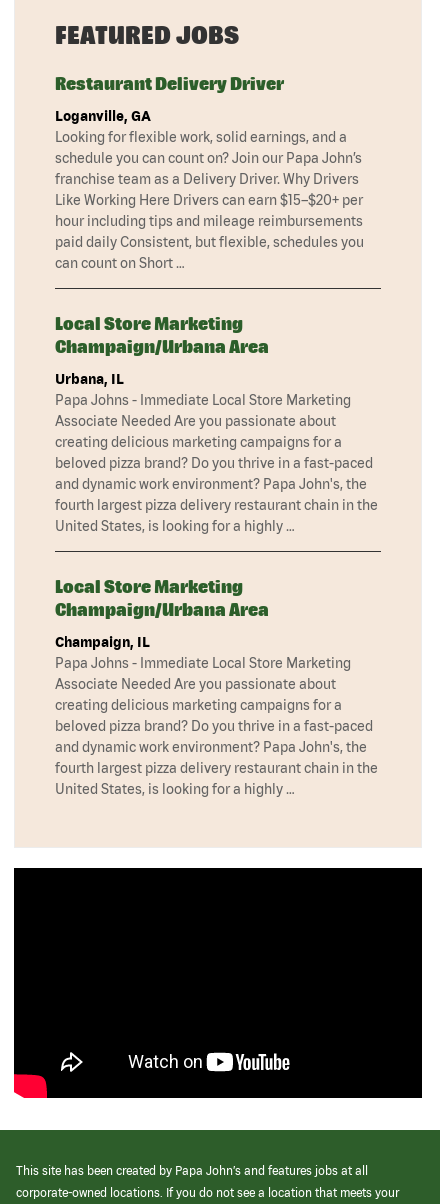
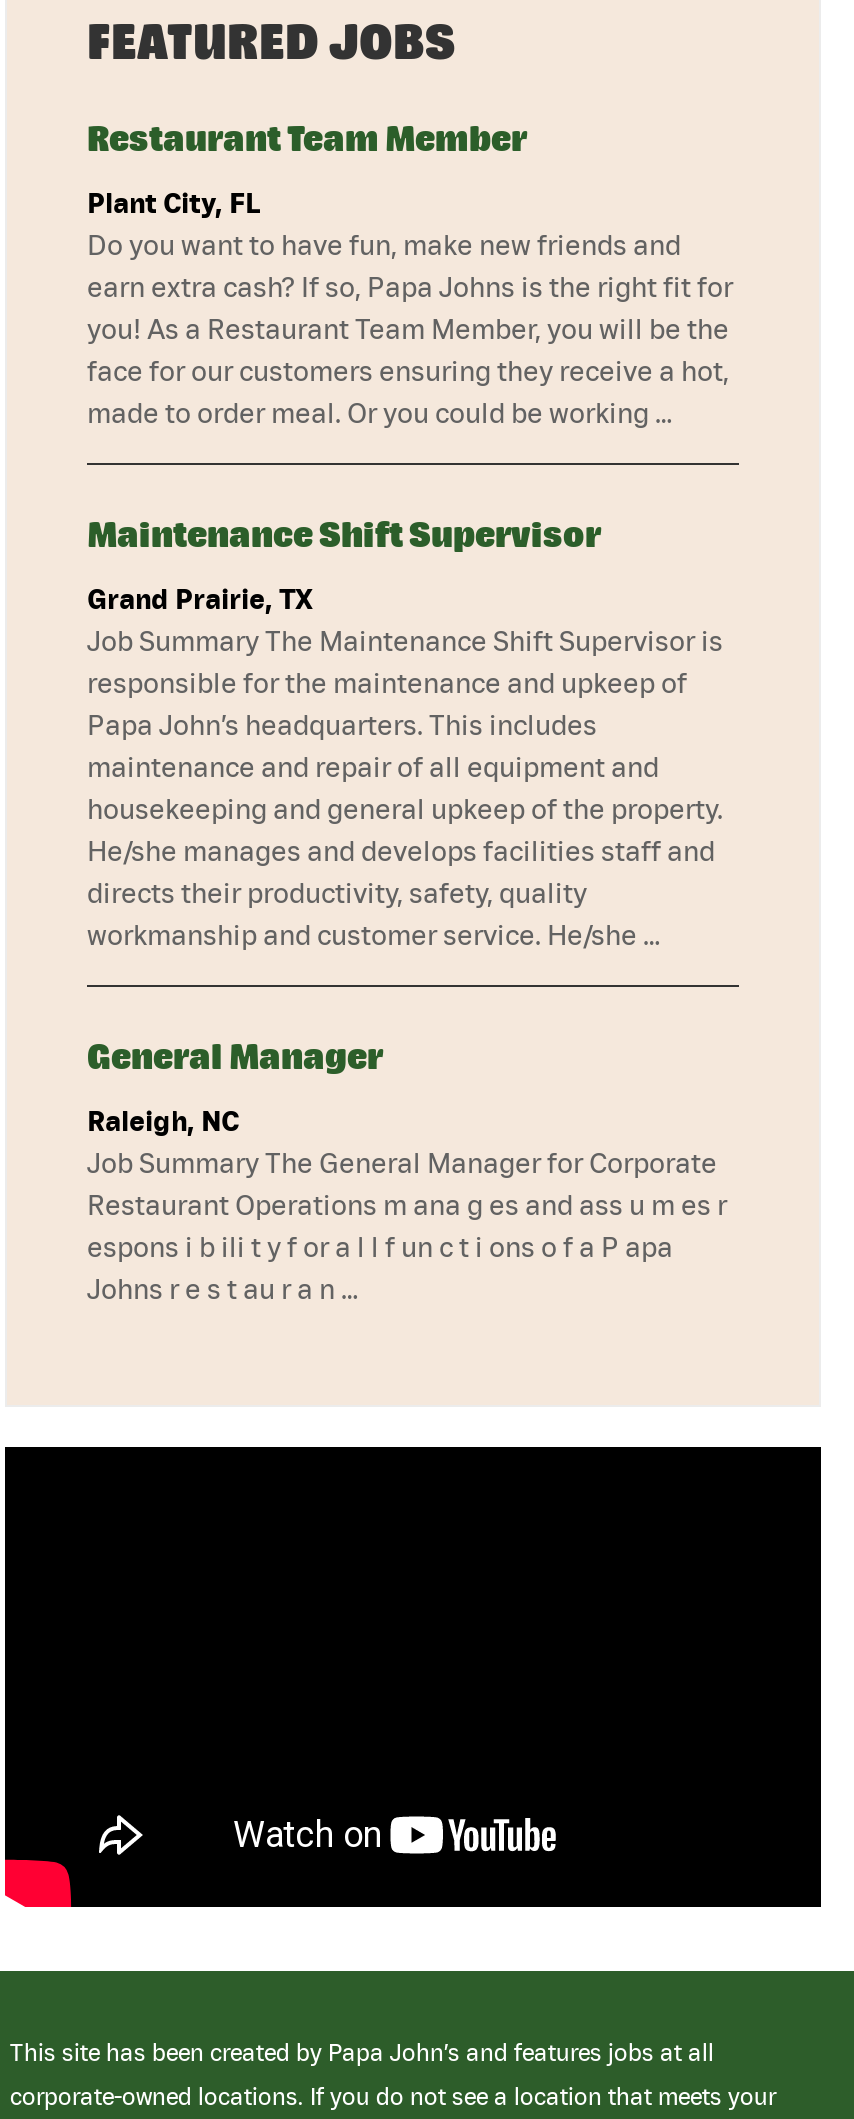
[55,73,284,94] Restaurant Delivery Driver -> [87,118,527,160] Restaurant Team Member
[55,108,364,271] Loganville, GA | Looking for flexible work, solid earnings, and a | schedule you can count on? Join our Papa John’s | franchise team as a Delivery Driver. Why Drivers | Like Working Here Drivers can earn $15–$20+ per | hour including tips and mileage reimbursements | paid daily Consistent, but flexible, schedules you | can count on Short … -> [87,188,733,430] Plant City, FL | Do you want to have fun, make new friends and | earn extra cash? If so, Papa Johns is the right fit for | you! As a Restaurant Team Member, you will be the | face for our customers ensuring they receive a hot, | made to order meal. Or you could be working …
[55,313,269,357] Local Store Marketing | Champaign/Urbana Area -> [87,514,601,556] Maintenance Shift Supervisor
[55,371,378,534] Urbana, IL | Papa Johns - Immediate Local Store Marketing | Associate Needed Are you passionate about | creating delicious marketing campaigns for a | beloved pizza brand? Do you thrive in a fast-paced | and dynamic work environment? Papa John's, the | fourth largest pizza delivery restaurant chain in the | United States, is looking for a highly … -> [87,584,723,952] Grand Prairie, TX | Job Summary The Maintenance Shift Supervisor is | responsible for the maintenance and upkeep of | Papa John’s headquarters. This includes | maintenance and repair of all equipment and | housekeeping and general upkeep of the property. | He/she manages and develops facilities staff and | directs their productivity, safety, quality | workmanship and customer service. He/she …
[55,576,269,620] Local Store Marketing | Champaign/Urbana Area -> [87,1036,383,1078] General Manager
[55,634,378,797] Champaign, IL | Papa Johns - Immediate Local Store Marketing | Associate Needed Are you passionate about | creating delicious marketing campaigns for a | beloved pizza brand? Do you thrive in a fast-paced | and dynamic work environment? Papa John's, the | fourth largest pizza delivery restaurant chain in the | United States, is looking for a highly … -> [87,1106,727,1306] Raleigh, NC | Job Summary The General Manager for Corporate | Restaurant Operations m ana g es and ass u m es r | espons i b ili t y f or a l l f un c t i ons o f a P apa | Johns r e s t au r a n …

